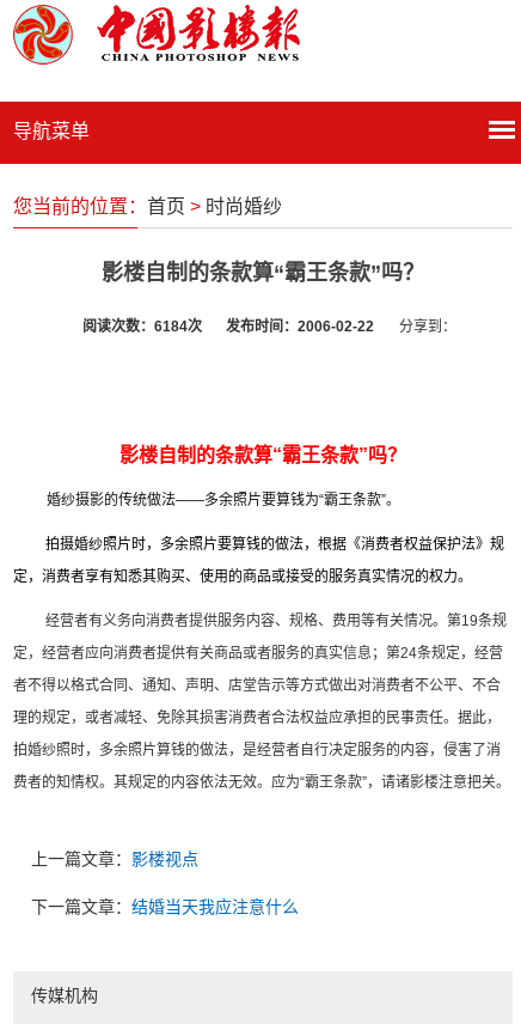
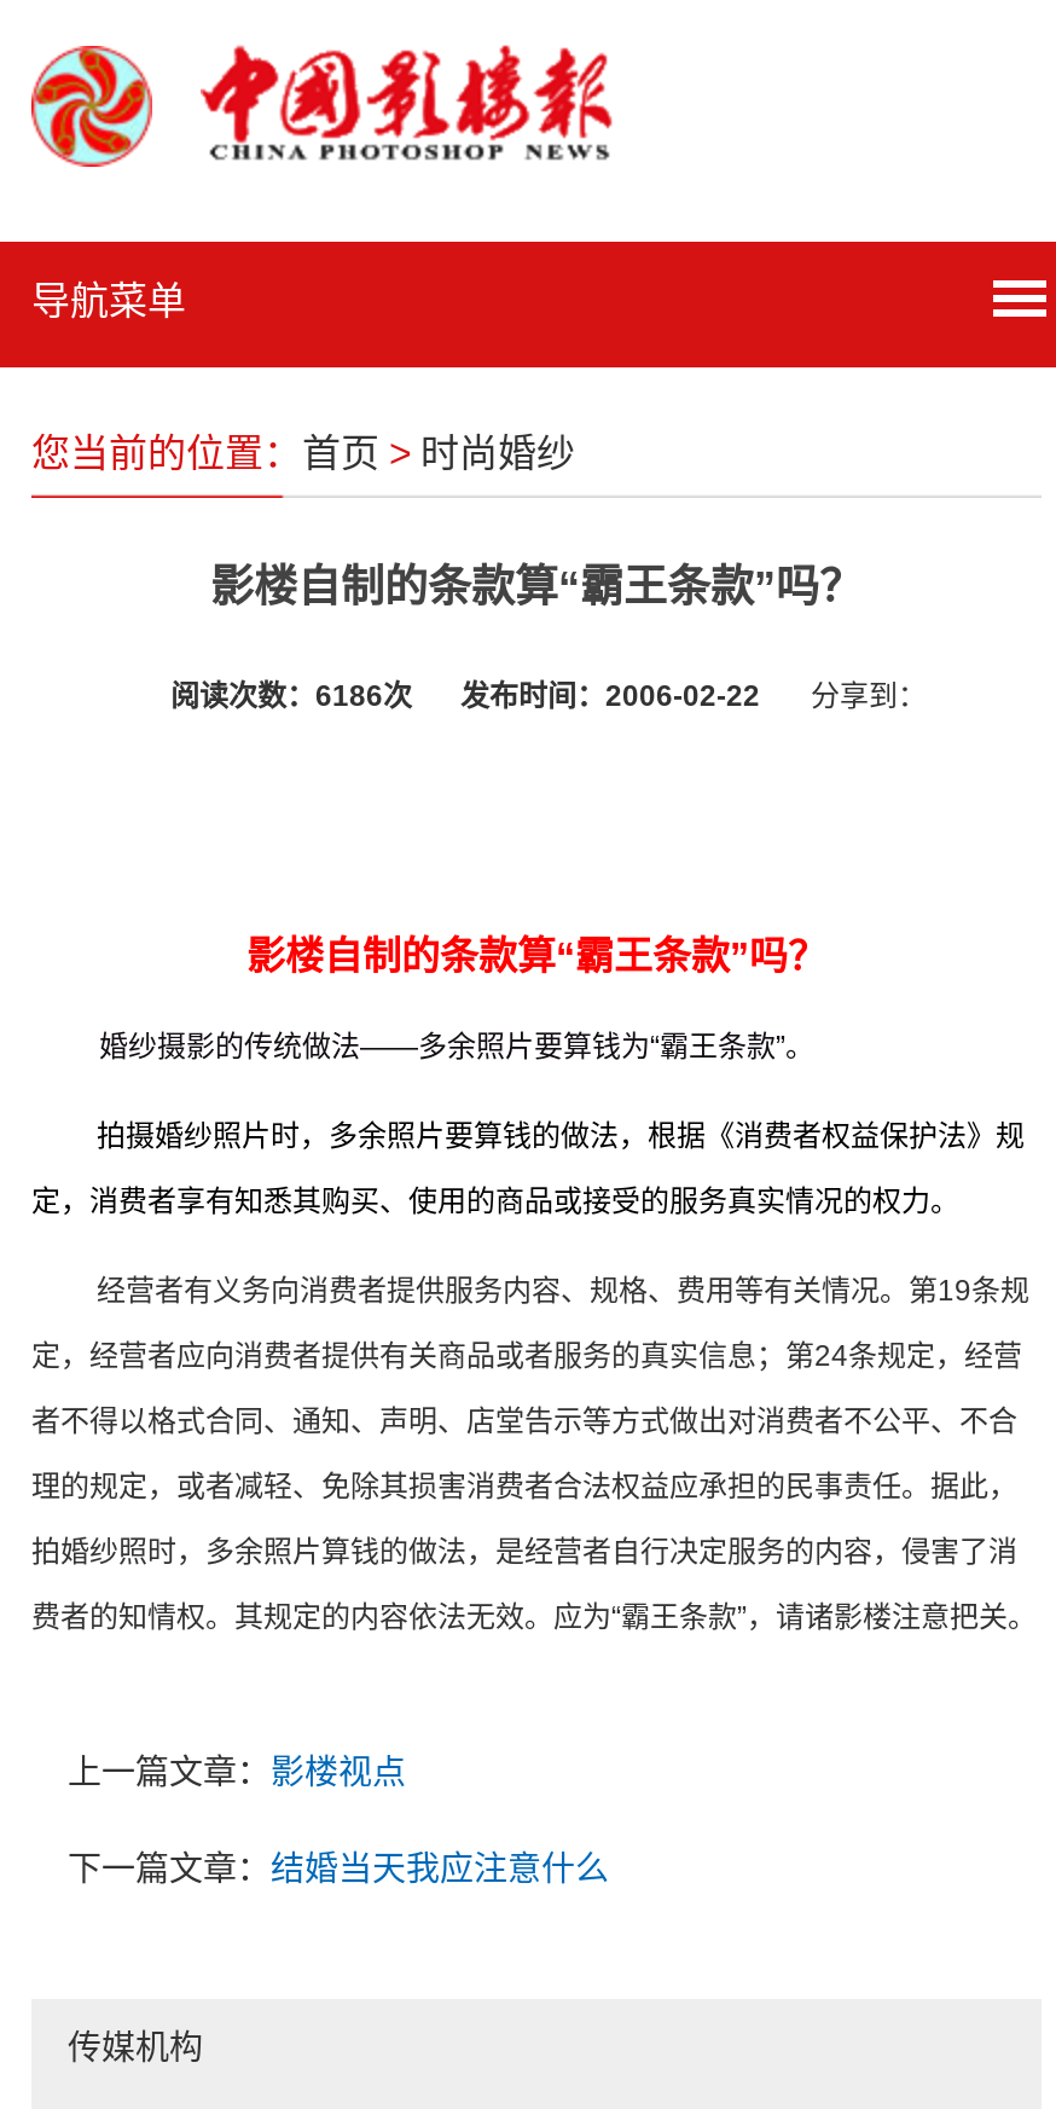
[82,318,456,335] 阅读次数：6184次 发布时间：2006-02-22 分享到： -> [170,679,927,713] 阅读次数：6186次 发布时间：2006-02-22 分享到：

